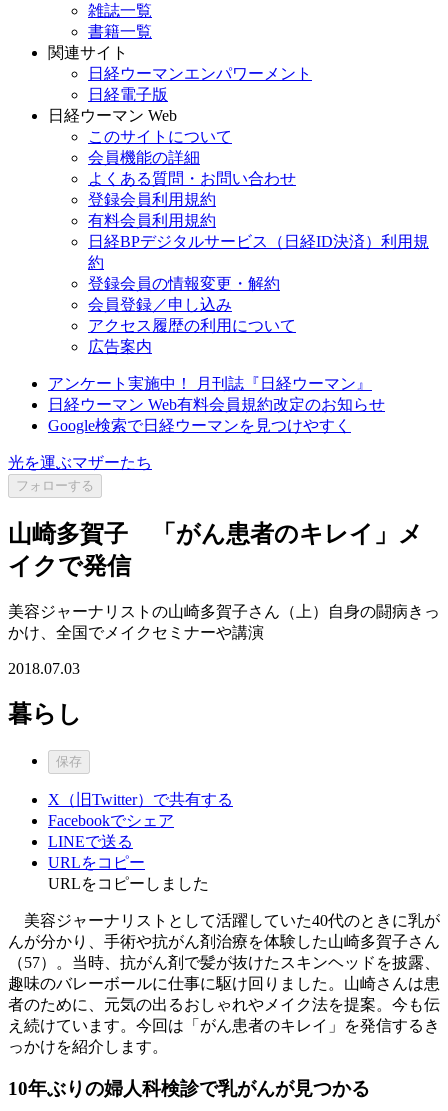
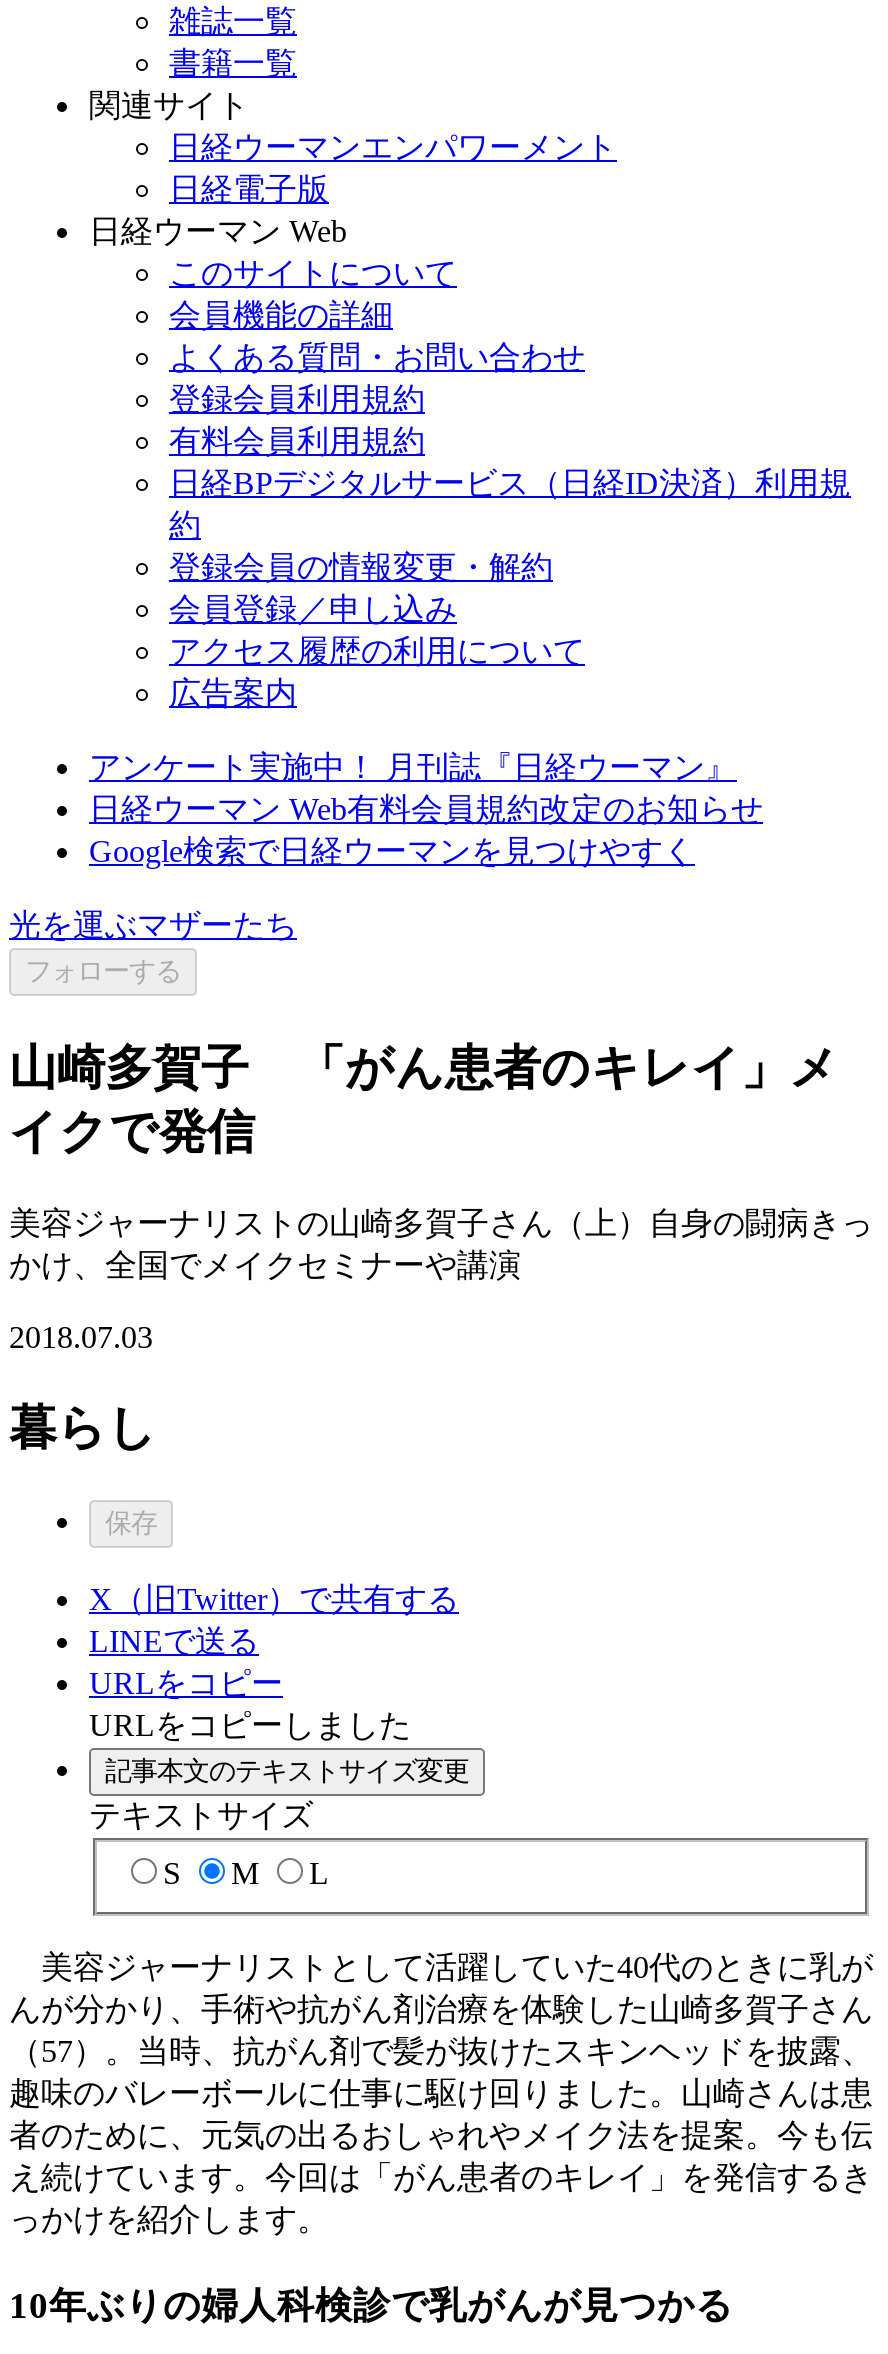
[48,812,174,829] Facebookでシェア -> none
moved [48,833,209,892] -> [89,1623,411,1741]: LINEで送る | URLをコピー | URLをコピーしました
none -> [89,1755,469,1890] 記事本文のテキストサイズ変更 | テキストサイズ | S | M | L

